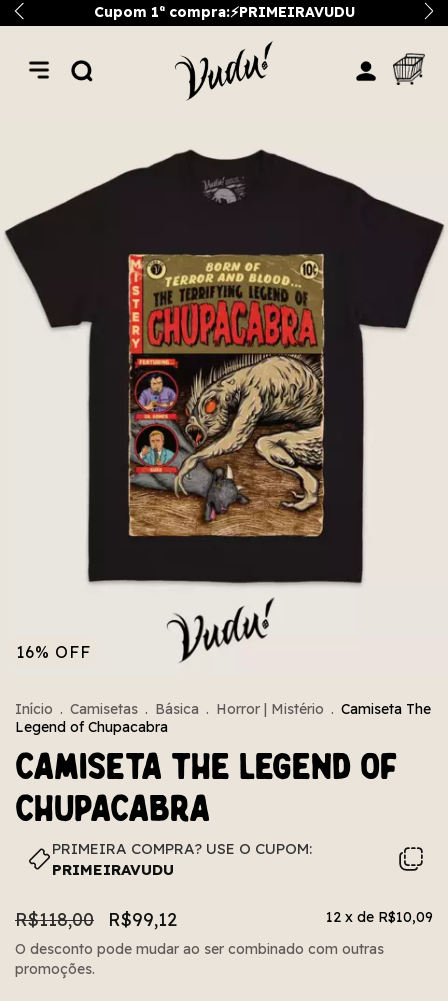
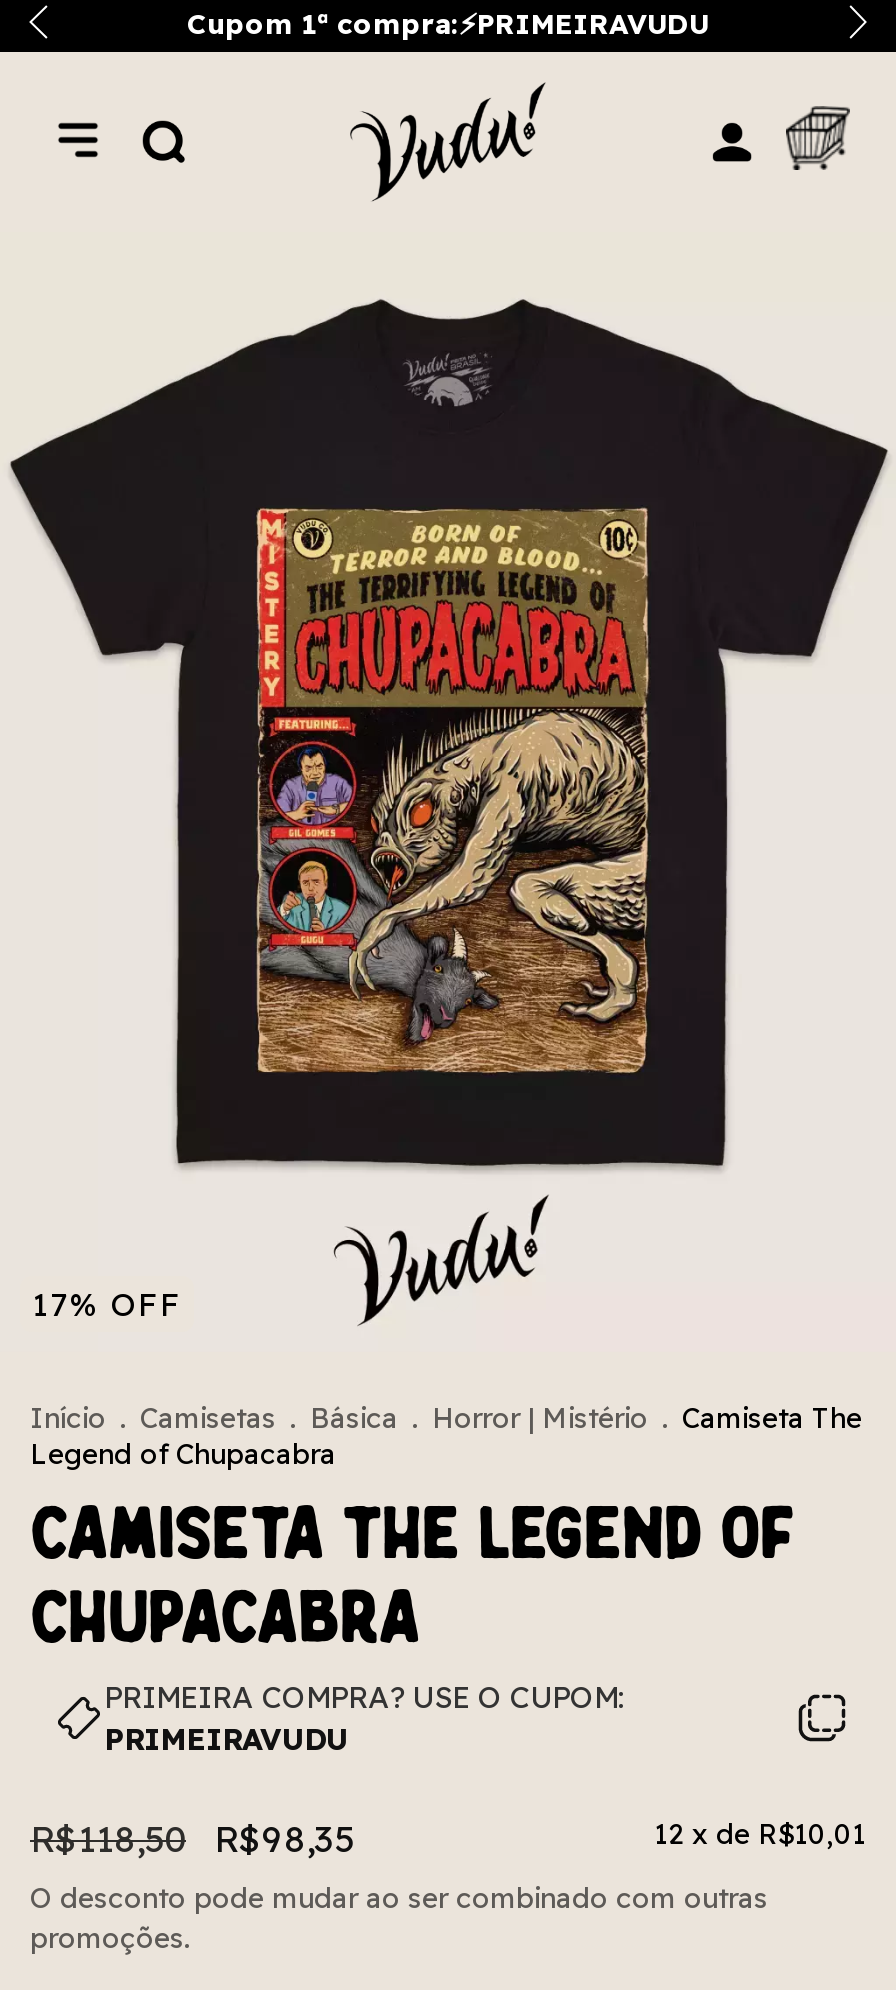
[16,642,91,662] 16% OFF -> [32,1284,182,1324] 17% OFF
[15,908,433,931] R$118,00 | R$99,12 | 12 x de R$10,09 -> [30,1816,866,1862] R$118,50 | R$98,35 | 12 x de R$10,01

